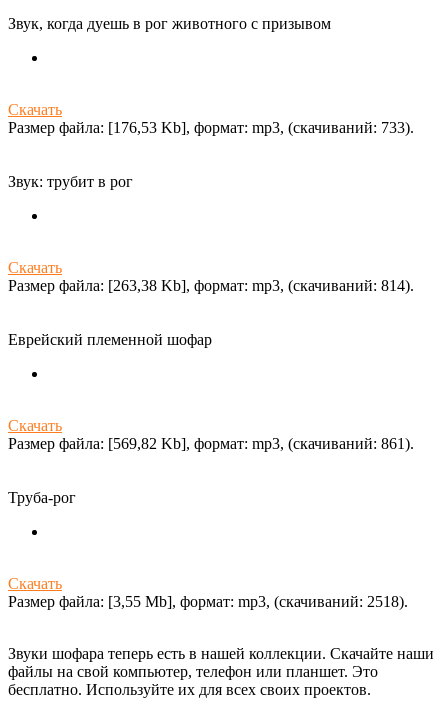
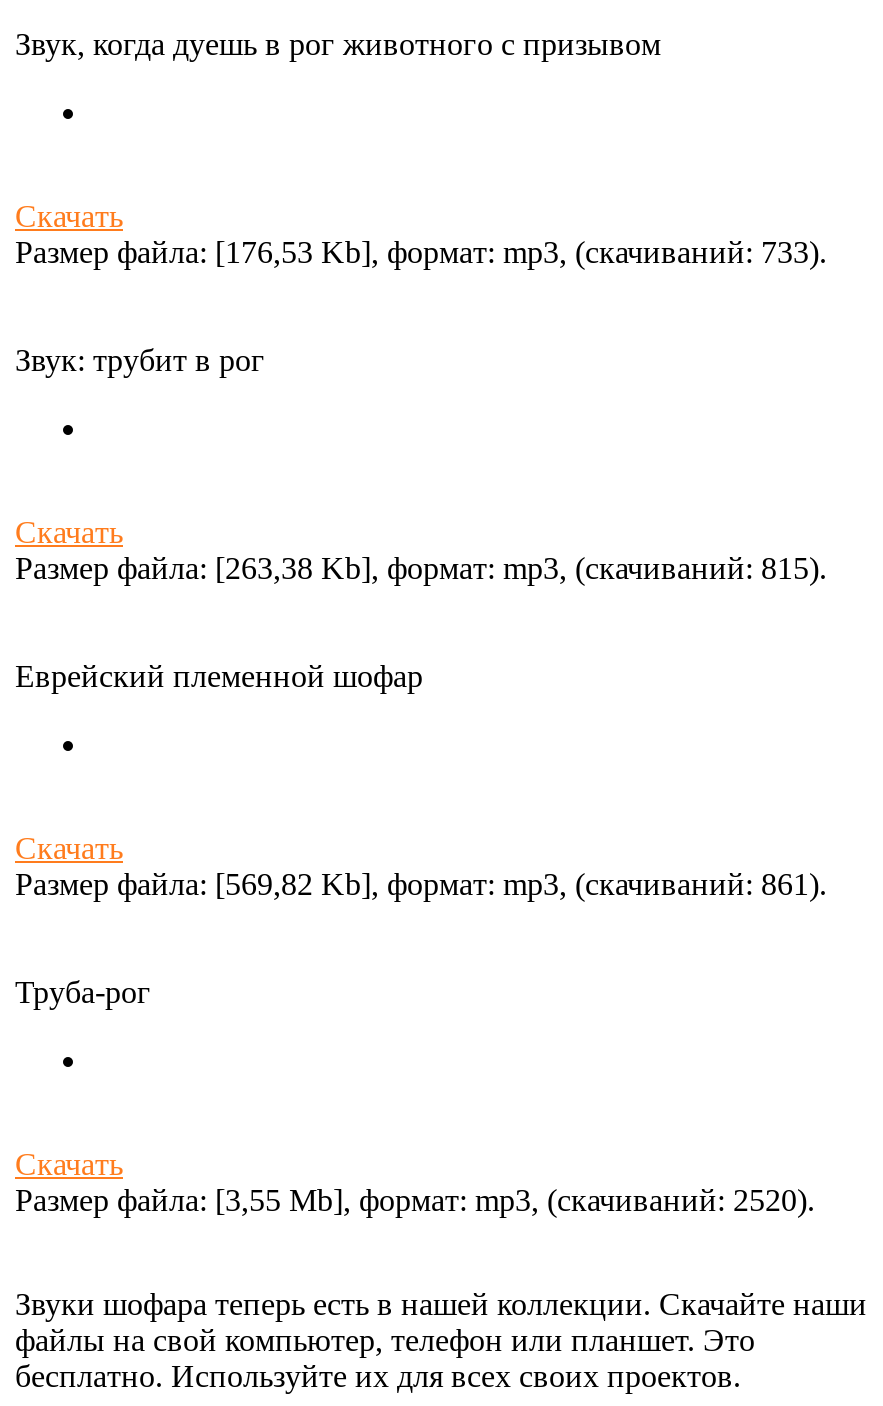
[8,277,414,294] Размер файла: [263,38 Kb], формат: mp3, (cкачиваний: 814). -> [15,551,827,585] Размер файла: [263,38 Kb], формат: mp3, (cкачиваний: 815).
[8,593,408,610] Размер файла: [3,55 Mb], формат: mp3, (cкачиваний: 2518). -> [15,1183,815,1217] Размер файла: [3,55 Mb], формат: mp3, (cкачиваний: 2520).

